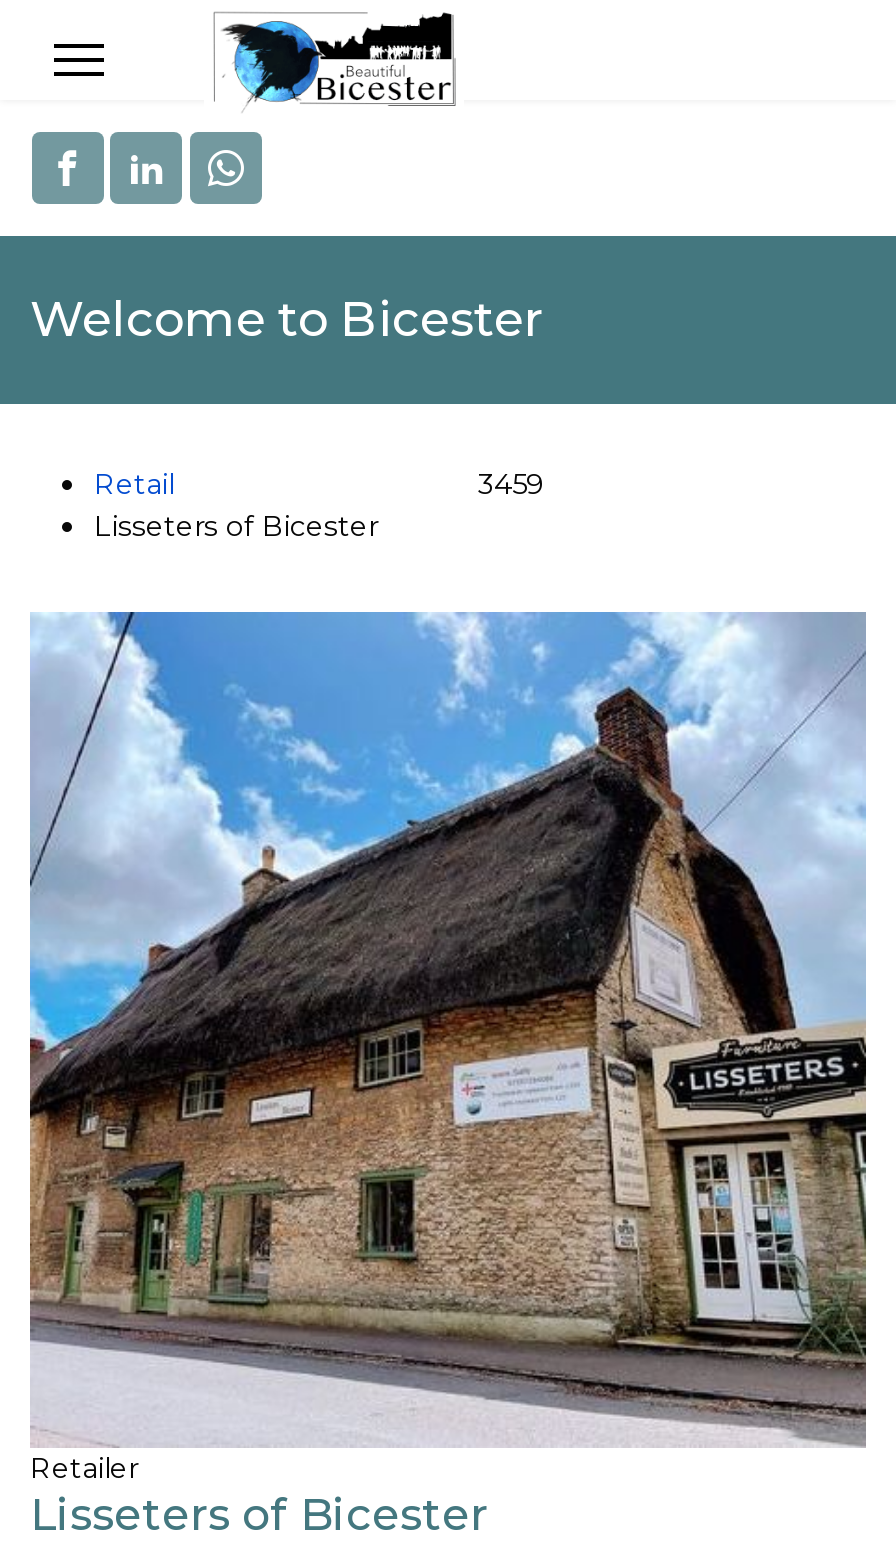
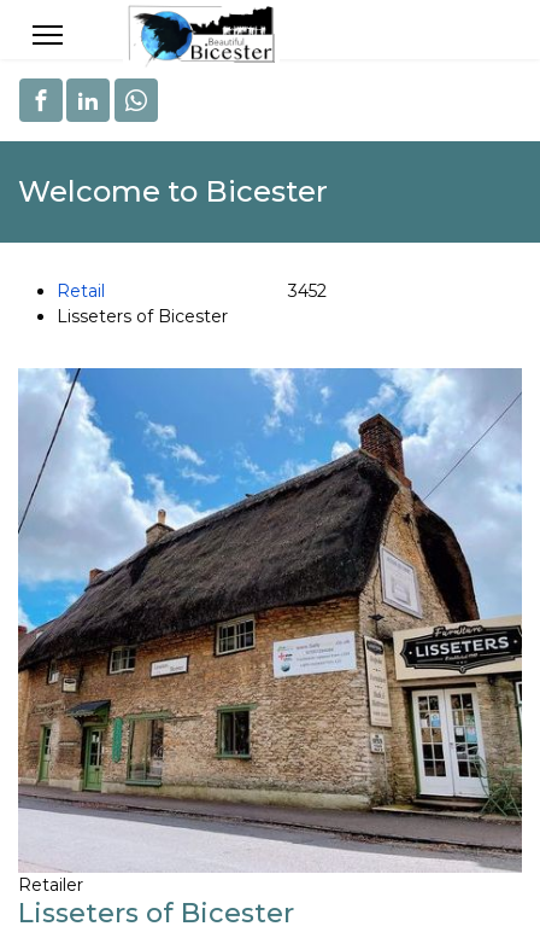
[478,465,544,501] 3459 -> [288,280,327,301] 3452

